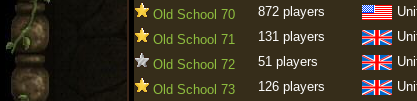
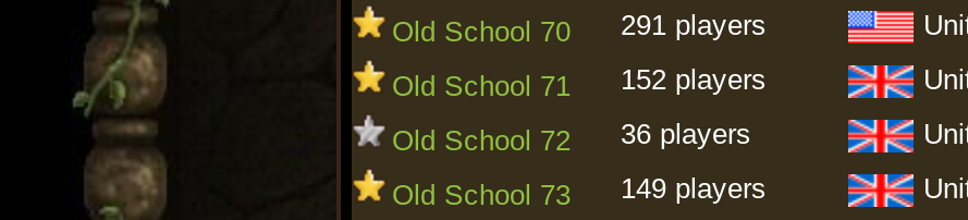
[152,4,324,22] Old School 70 872 players -> [392,9,767,48] Old School 70 291 players
[152,29,324,47] Old School 71 131 players -> [392,63,767,102] Old School 71 152 players
[152,54,317,72] Old School 72 51 players -> [392,118,751,157] Old School 72 36 players
[152,79,324,97] Old School 73 126 players -> [392,172,767,211] Old School 73 149 players

